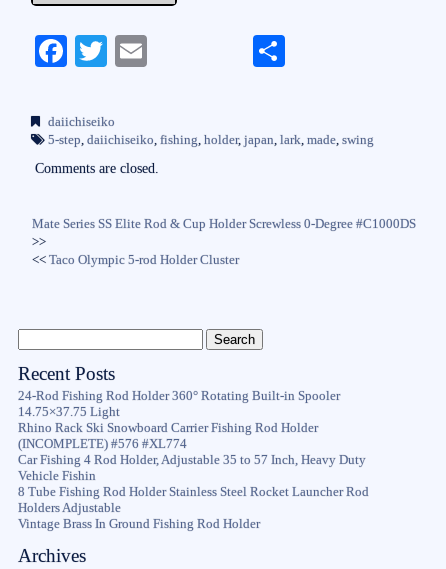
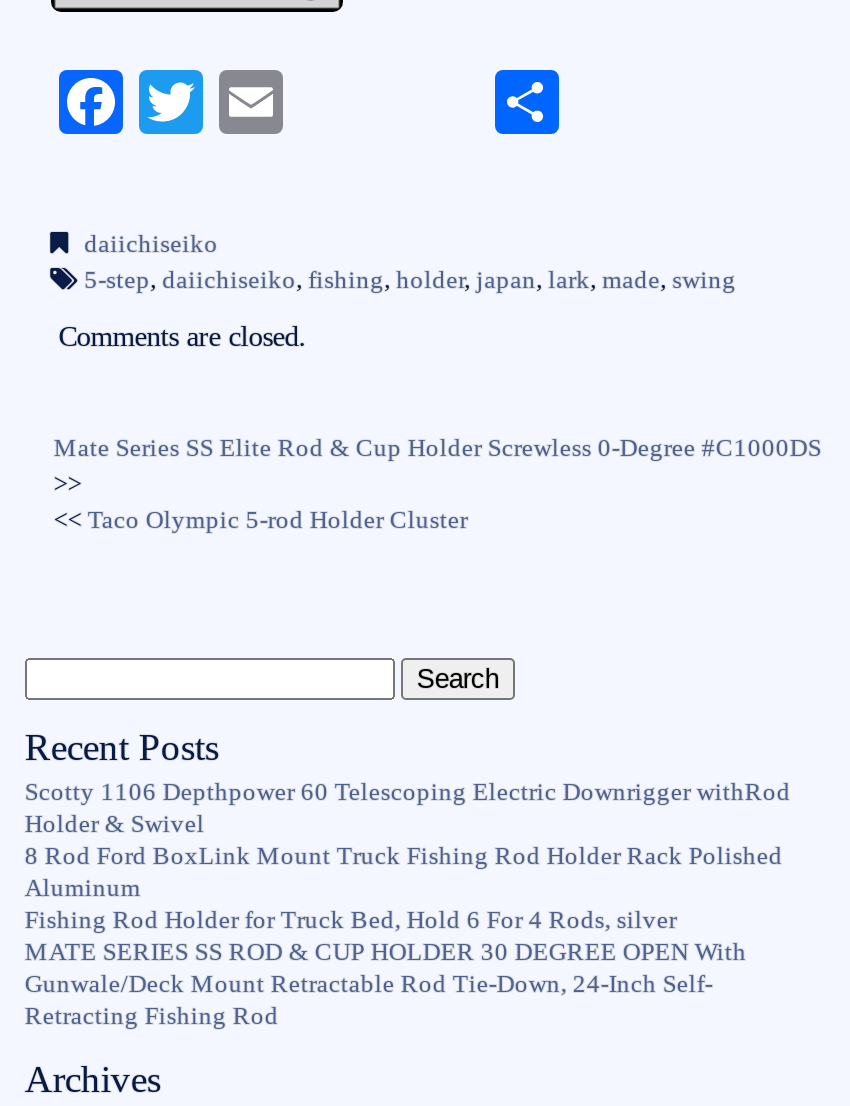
[18,389,369,531] 24-Rod Fishing Rod Holder 360° Rotating Built-in Spooler | 14.75×37.75 Light | Rhino Rack Ski Snowboard Carrier Fishing Rod Holder | (INCOMPLETE) #576 #XL774 | Car Fishing 4 Rod Holder, Adjustable 35 to 57 Inch, Heavy Duty | Vehicle Fishin | 8 Tube Fishing Rod Holder Stainless Steel Rocket Launcher Rod | Holders Adjustable | Vintage Brass In Ground Fishing Rod Holder -> [25,778,791,1030] Scotty 1106 Depthpower 60 Telescoping Electric Downrigger withRod | Holder & Swivel | 8 Rod Ford BoxLink Mount Truck Fishing Rod Holder Rack Polished | Aluminum | Fishing Rod Holder for Truck Bed, Hold 6 For 4 Rods, silver | MATE SERIES SS ROD & CUP HOLDER 30 DEGREE OPEN With | Gunwale/Deck Mount Retractable Rod Tie-Down, 24-Inch Self- | Retracting Fishing Rod

